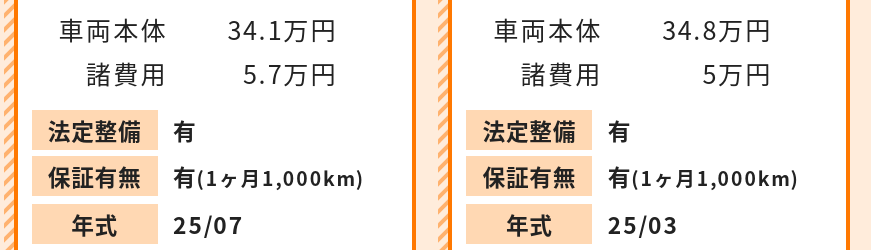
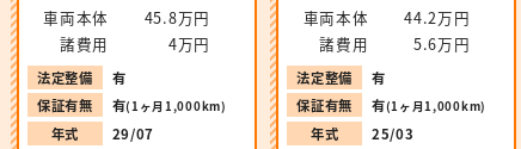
[58,11,338,49] 車両本体 34.1万円 -> [43,6,210,29] 車両本体 45.8万円
[493,11,773,49] 車両本体 34.8万円 -> [303,6,470,29] 車両本体 44.2万円
[243,55,338,93] 5.7万円 -> [168,33,210,55] 4万円
[703,55,773,93] 5万円 -> [413,33,470,55] 5.6万円
[71,207,244,239] 年式 25/07 -> [51,123,154,142] 年式 29/07

